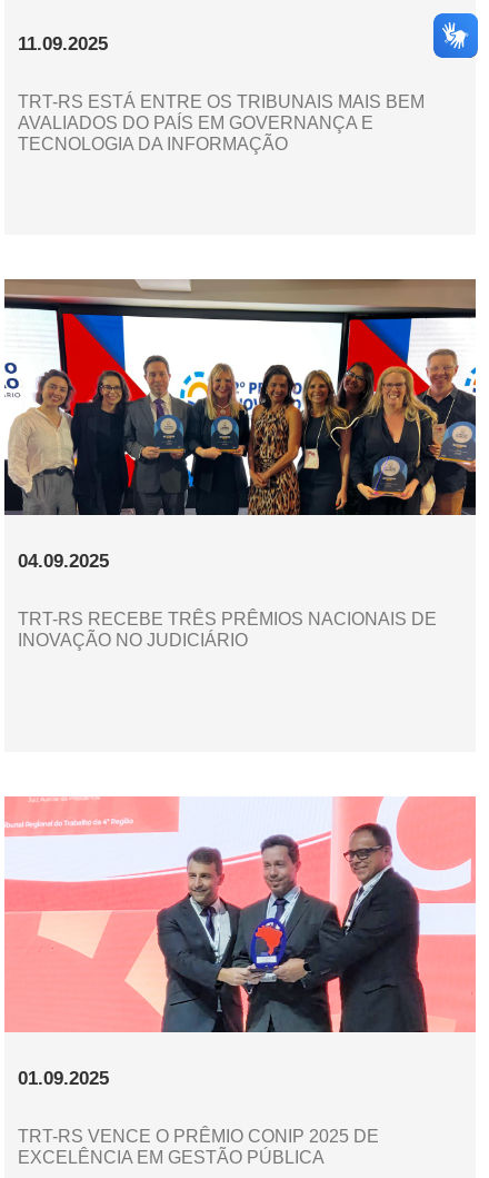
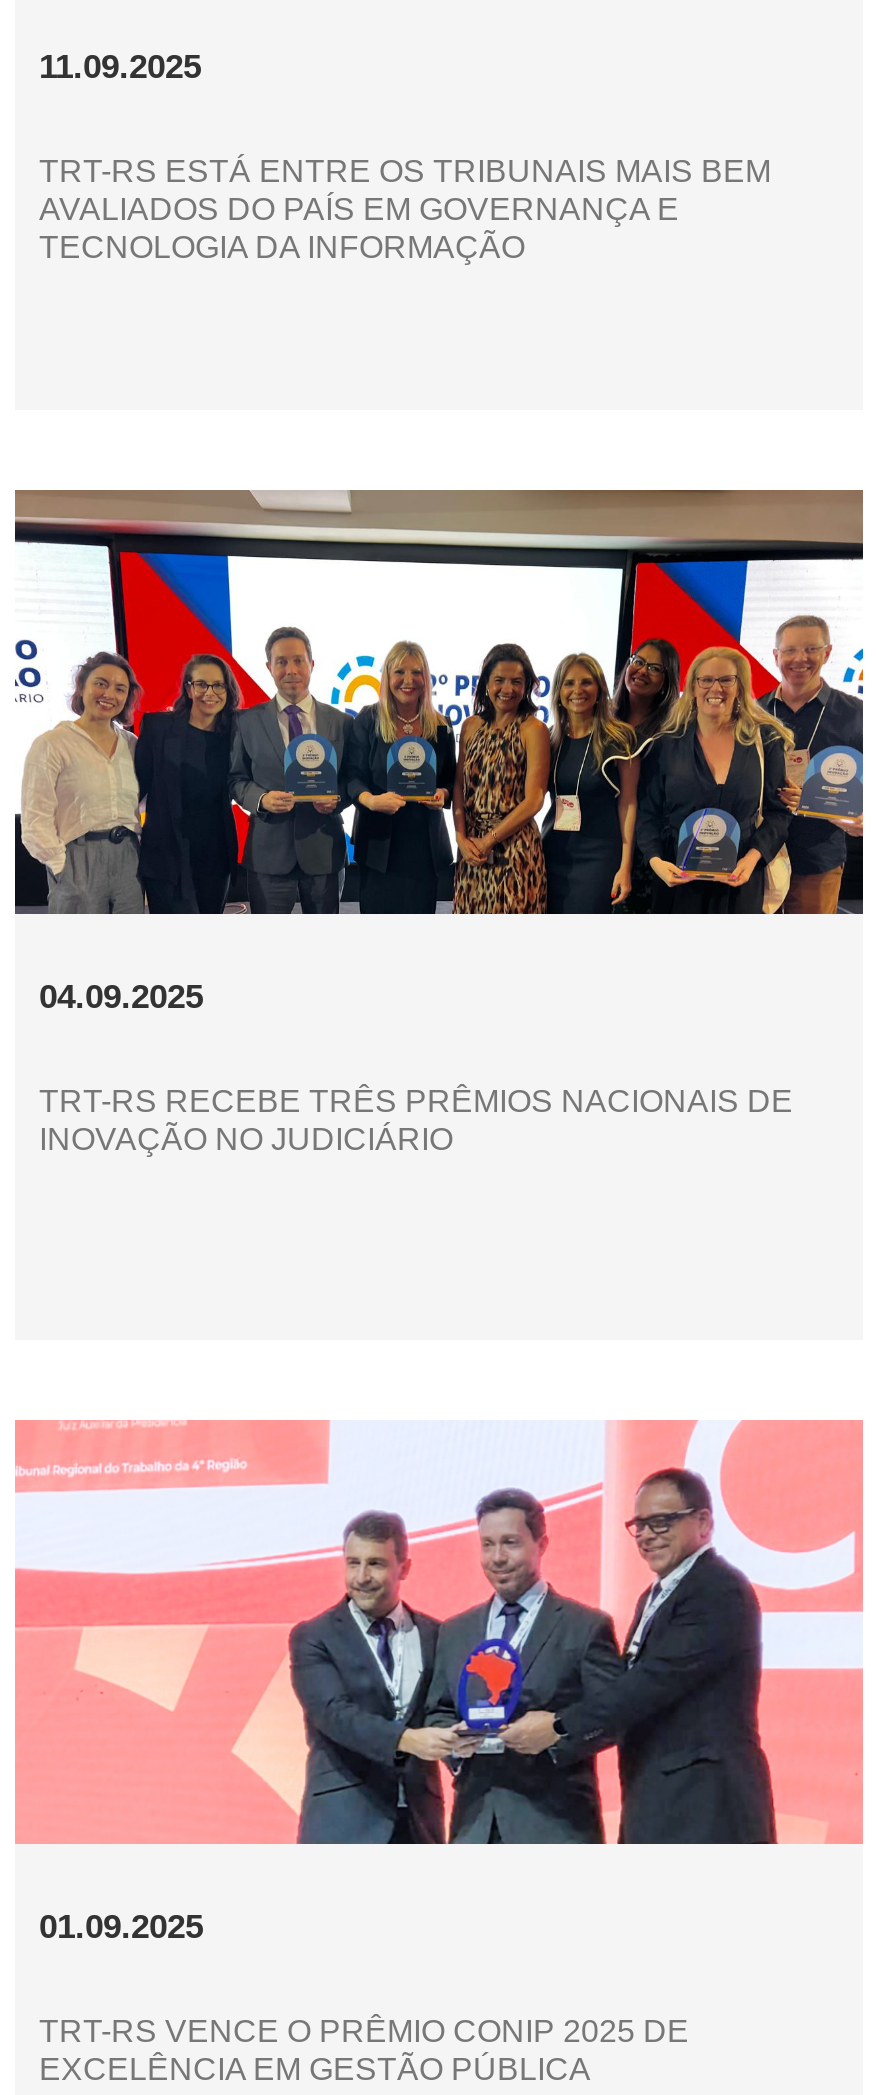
[432,12,479,59] [image] -> none

